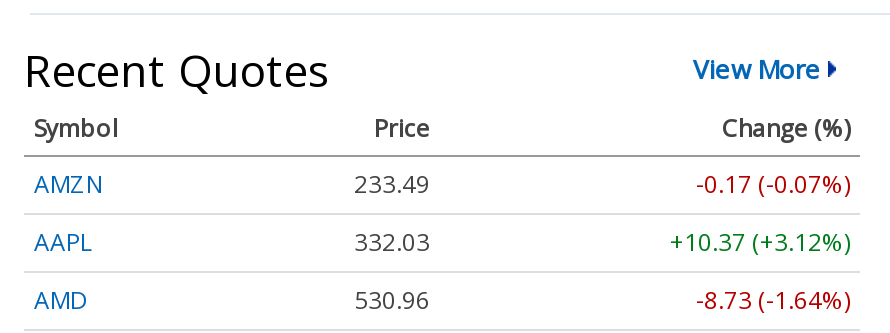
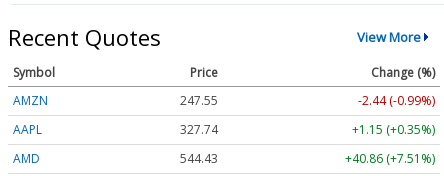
[354,166,430,200] 233.49 -> [180,92,218,109] 247.55
[696,166,850,200] -0.17 (-0.07%) -> [358,92,435,109] -2.44 (-0.99%)
[354,224,430,258] 332.03 -> [180,121,218,138] 327.74
[670,224,850,258] +10.37 (+3.12%) -> [352,121,435,138] +1.15 (+0.35%)
[354,282,430,316] 530.96 -> [180,150,218,167] 544.43
[696,282,850,316] -8.73 (-1.64%) -> [345,150,435,167] +40.86 (+7.51%)

